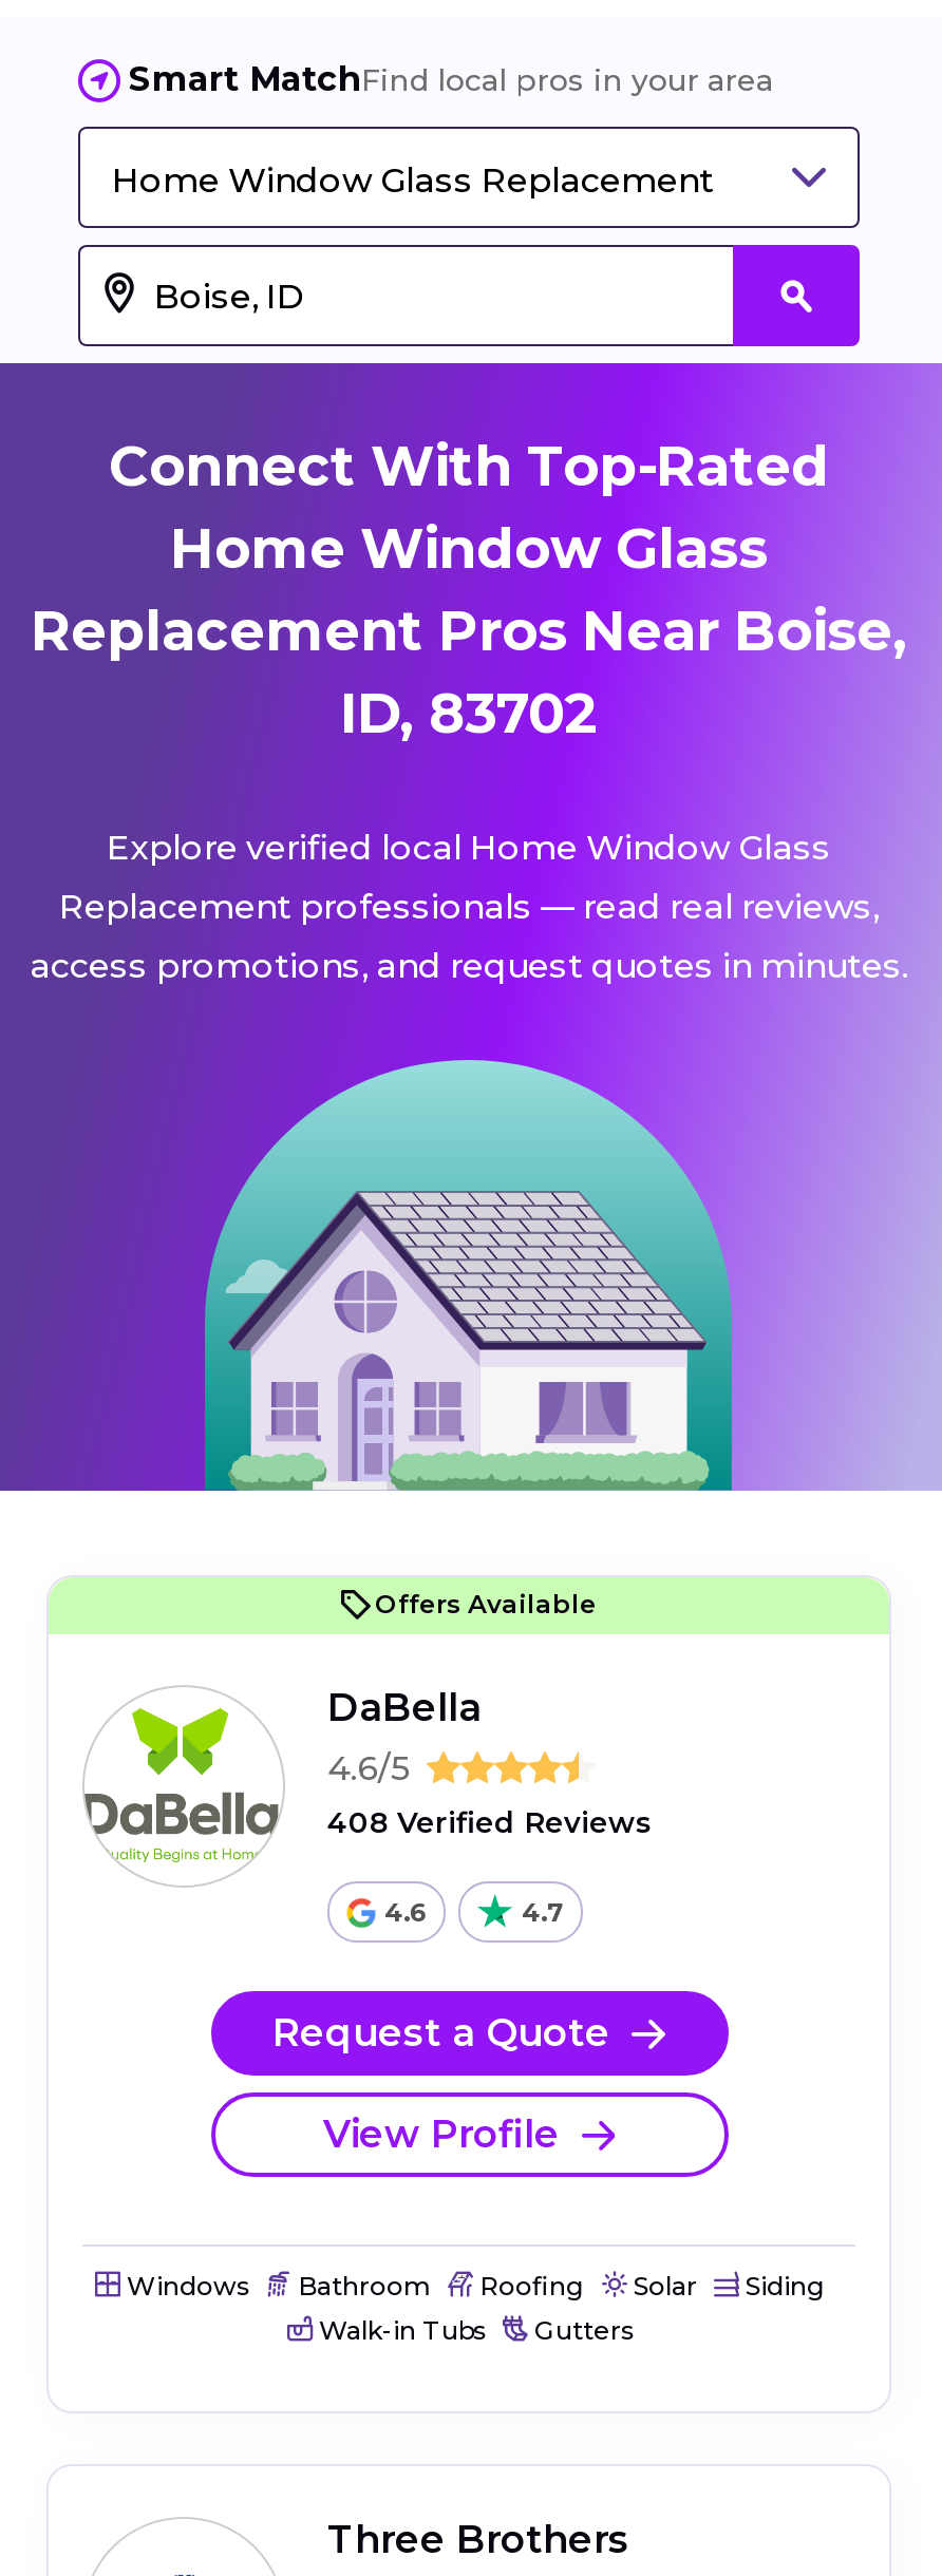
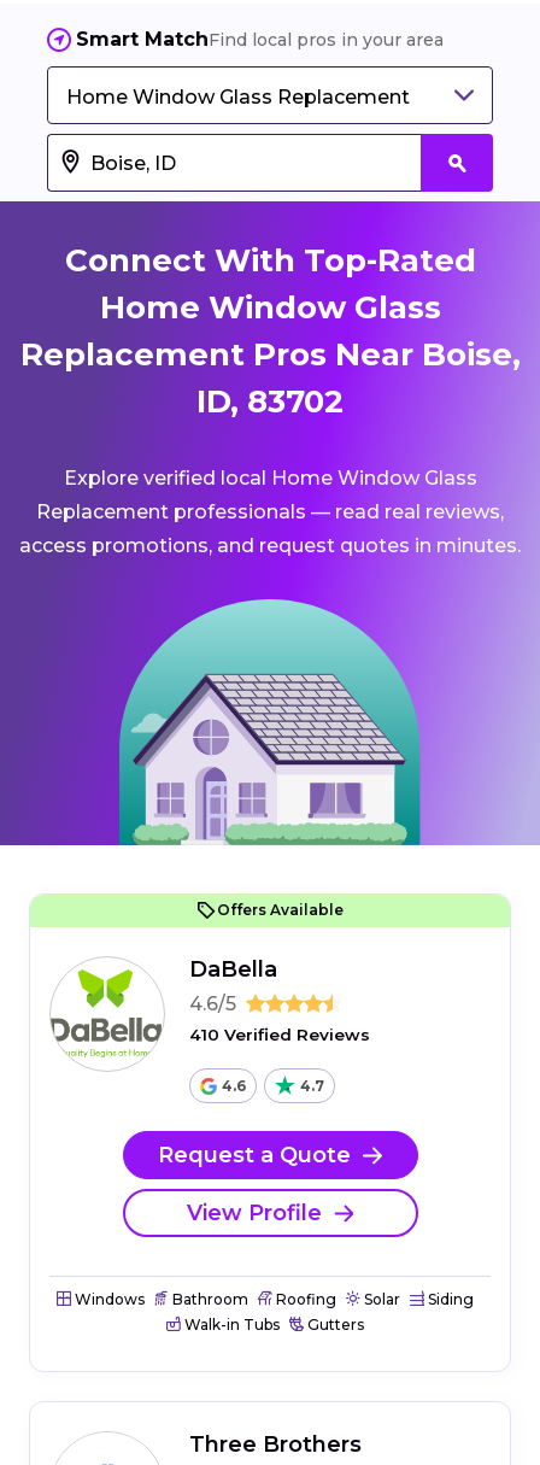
[327,1805,653,1839] 408 Verified Reviews -> [189,1025,370,1044] 410 Verified Reviews

